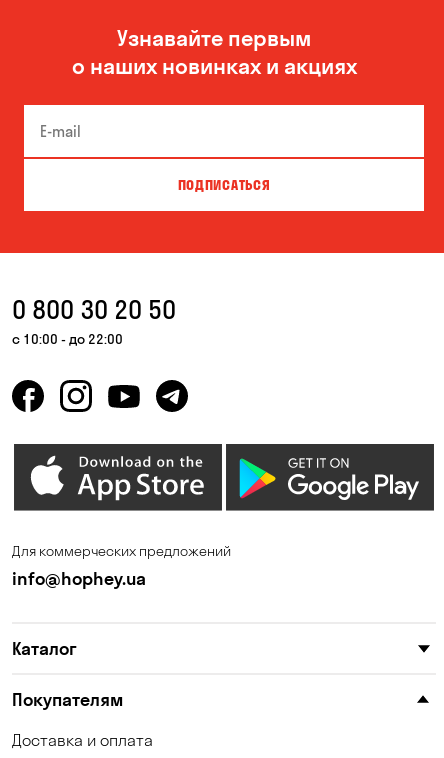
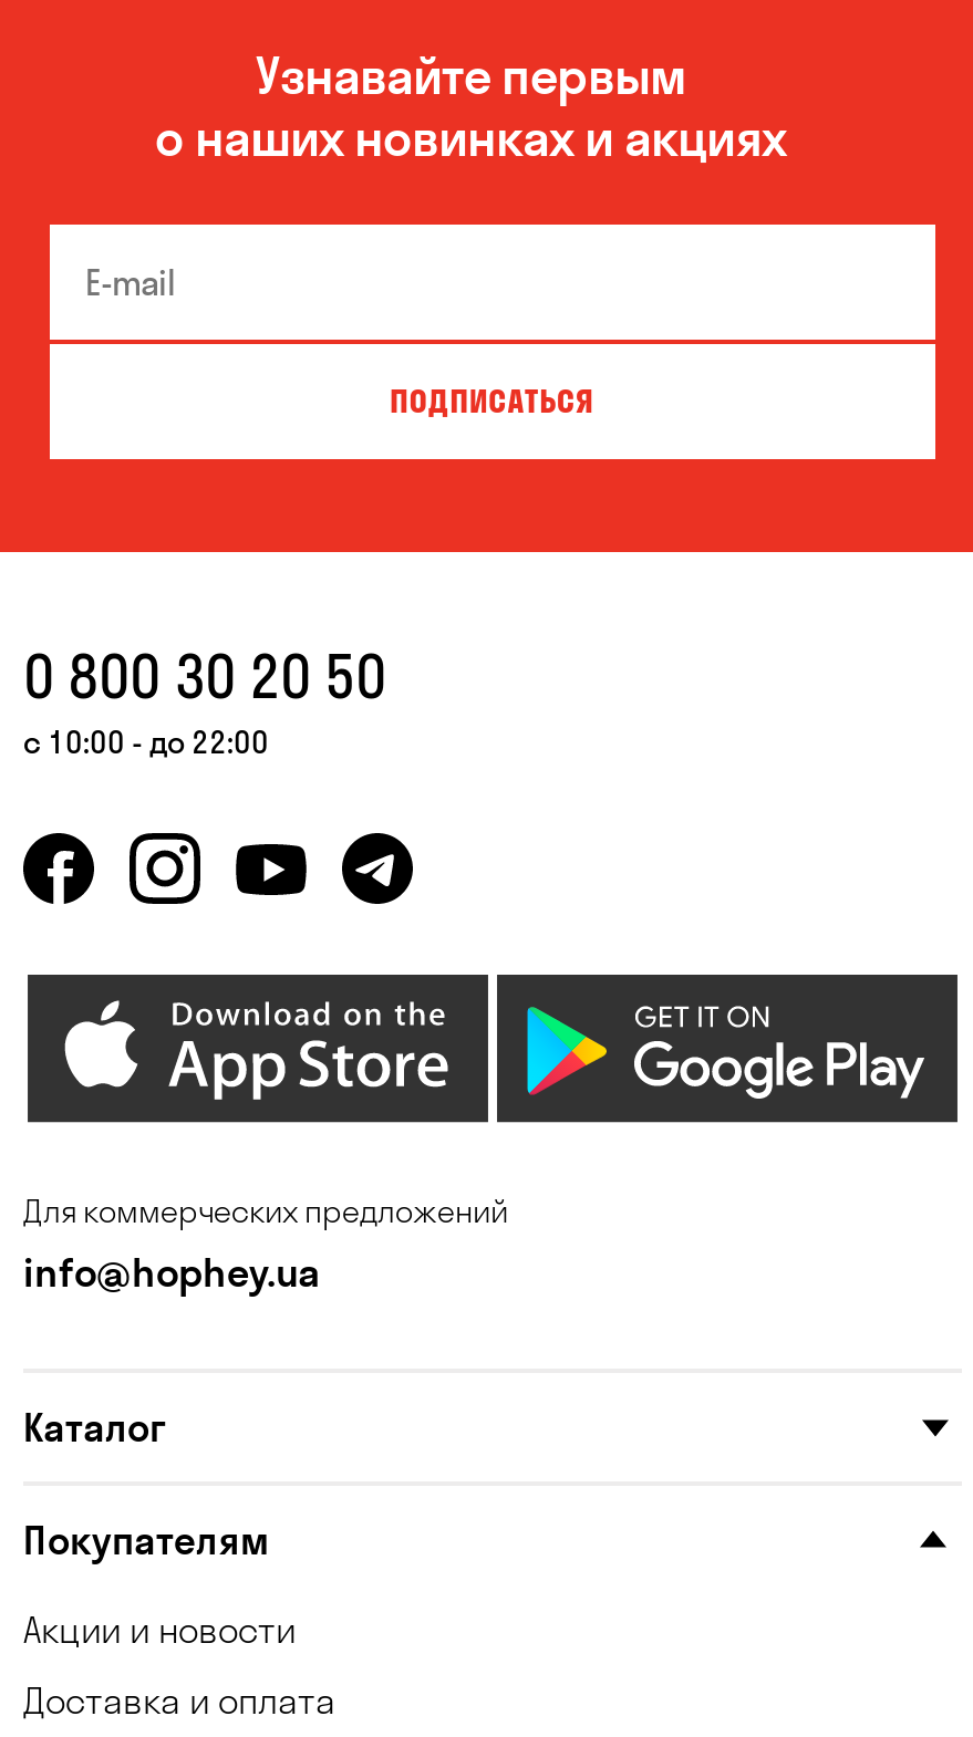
none -> [23,1608,296,1652] Акции и новости

